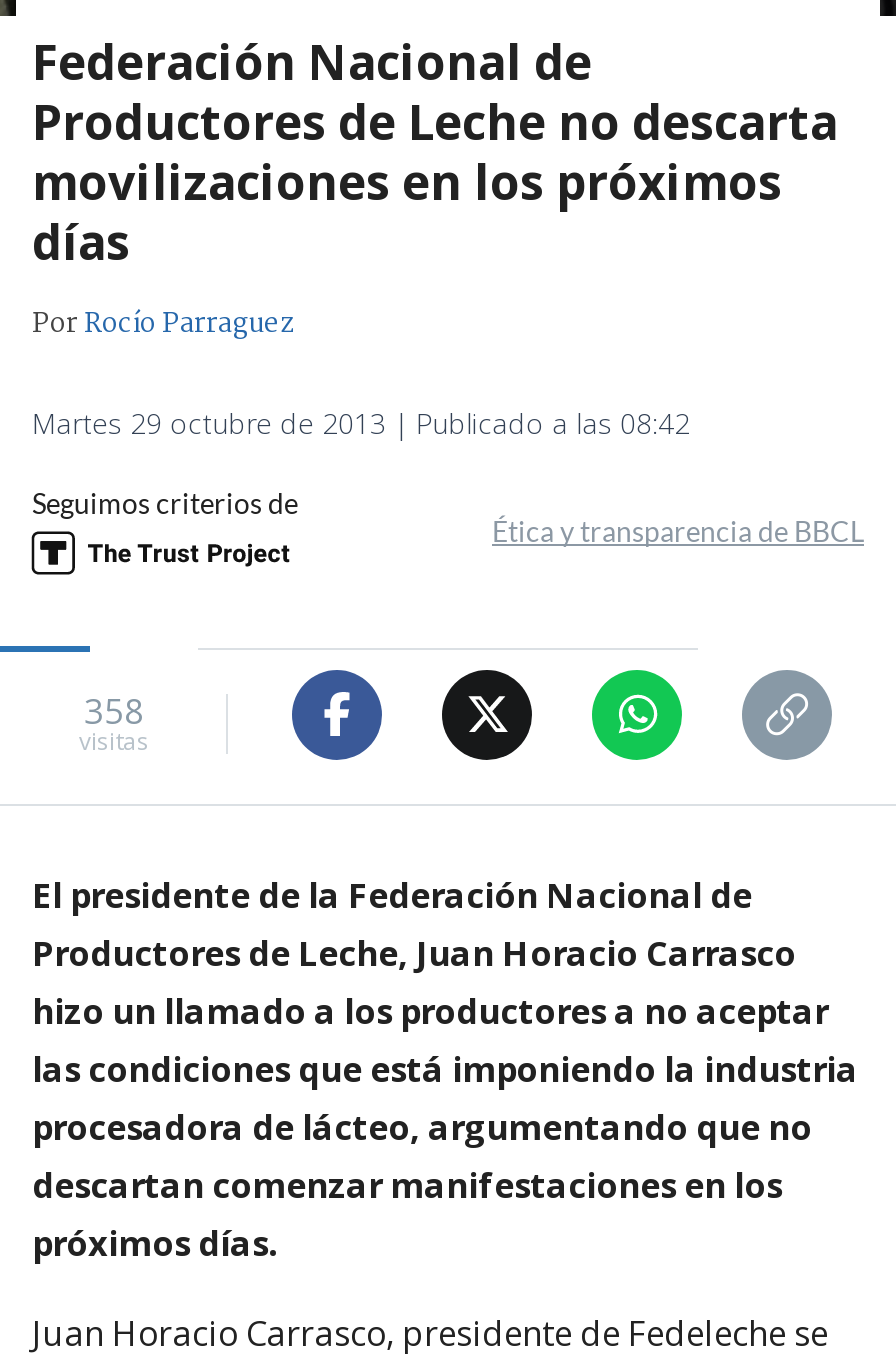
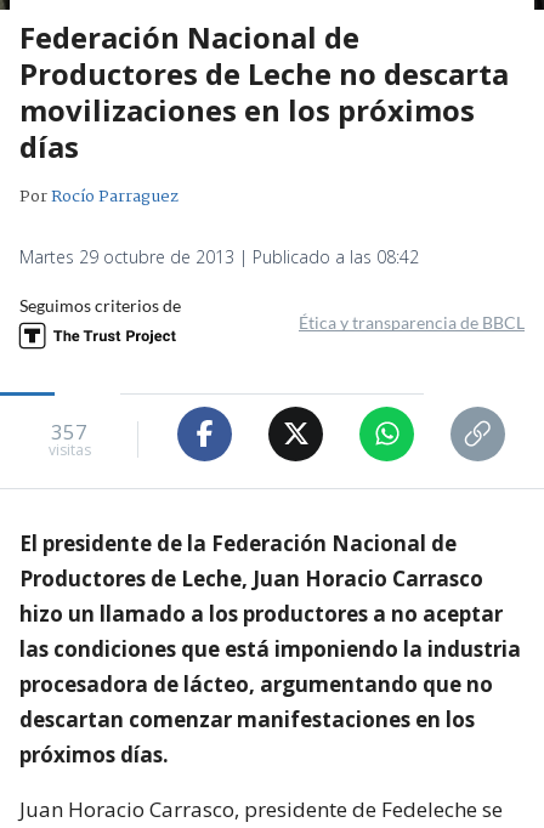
[84,689,144,735] 358 -> [51,418,87,446] 357

